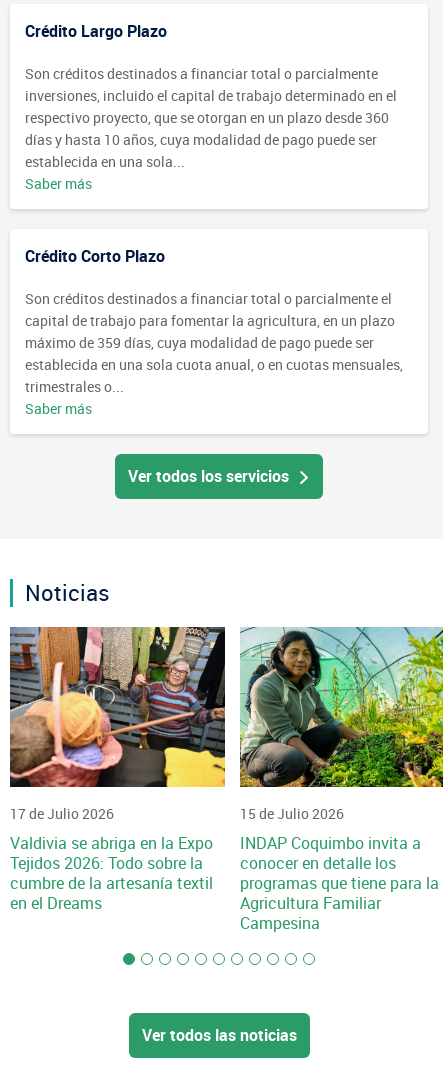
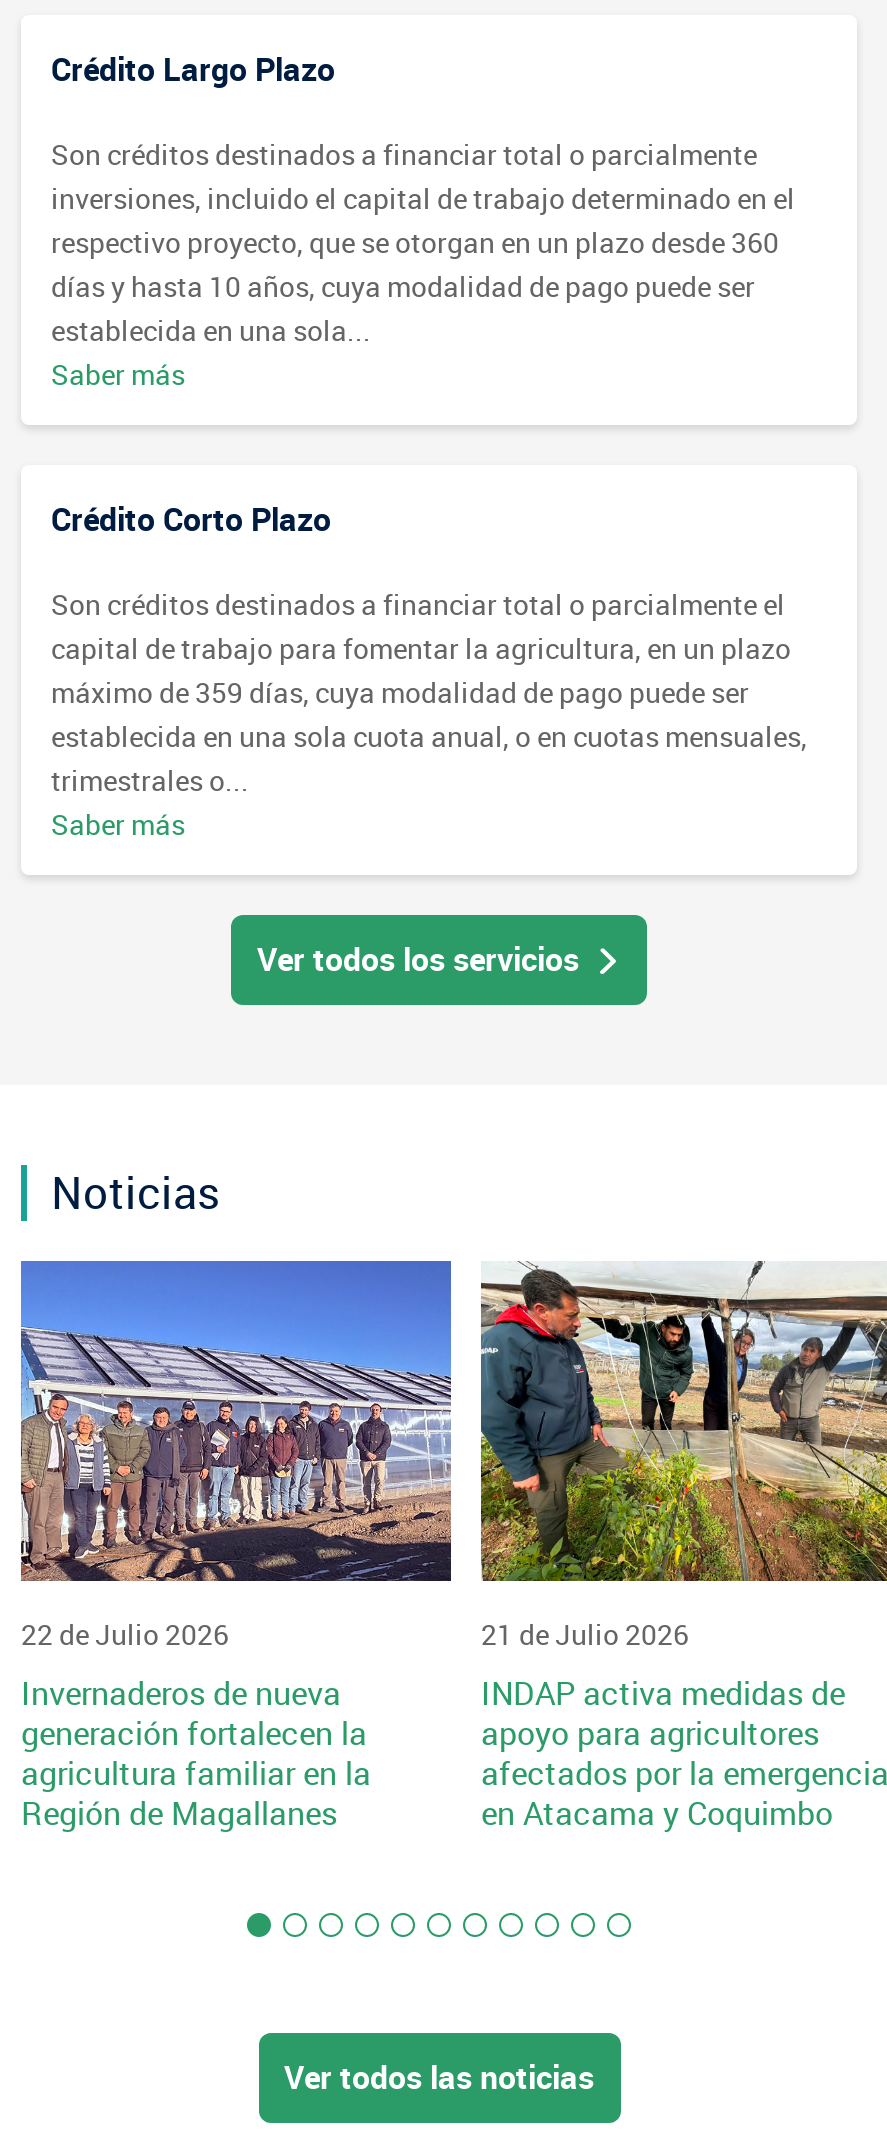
[9,626,226,914] [image] | 17 de Julio 2026 | Valdivia se abriga en la Expo | Tejidos 2026: Todo sobre la | cumbre de la artesanía textil | en el Dreams -> [19,1259,453,1835] [image] | 22 de Julio 2026 | Invernaderos de nueva | generación fortalecen la | agricultura familiar en la | Región de Magallanes
[239,626,440,934] [image] | 15 de Julio 2026 | INDAP Coquimbo invita a | conocer en detalle los | programas que tiene para la | Agricultura Familiar | Campesina -> [479,1259,887,1835] [image] | 21 de Julio 2026 | INDAP activa medidas de | apoyo para agricultores | afectados por la emergencia | en Atacama y Coquimbo

